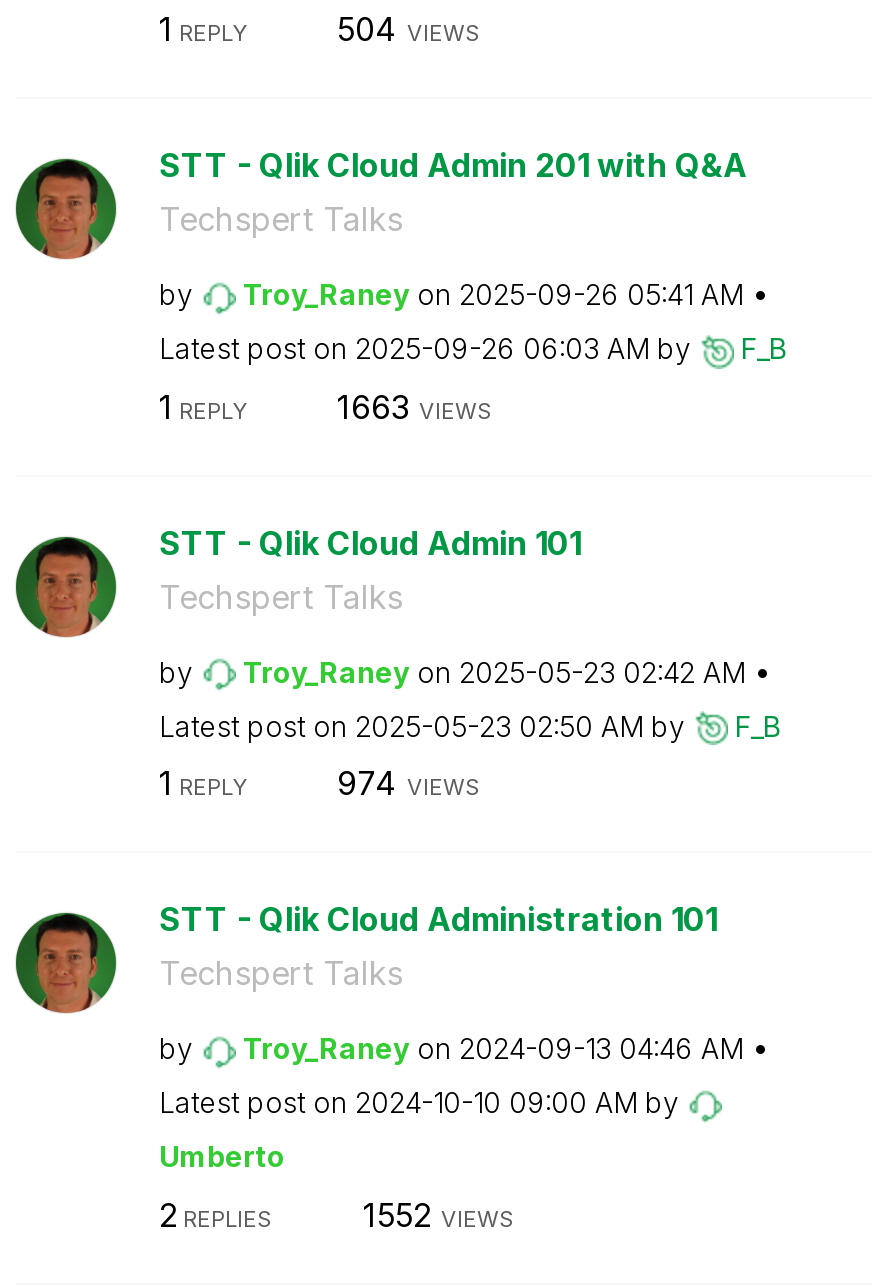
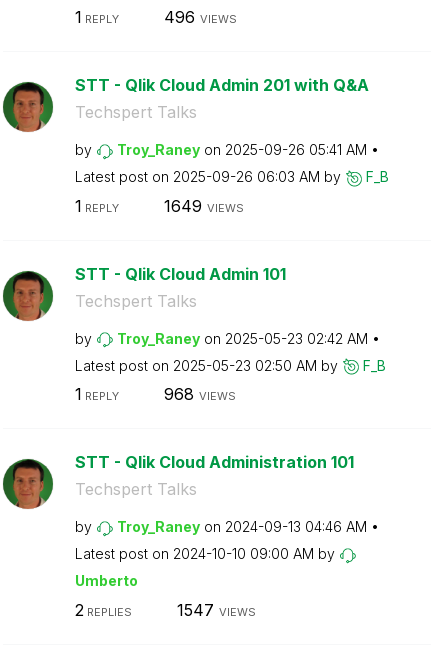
[337,9,481,49] 504 VIEWS -> [163,7,236,27] 496 VIEWS
[337,386,493,426] 1663 VIEWS -> [163,195,243,215] 1649 VIEWS
[337,763,481,803] 974 VIEWS -> [163,384,235,404] 968 VIEWS
[363,1194,515,1234] 1552 VIEWS -> [176,599,255,619] 1547 VIEWS

